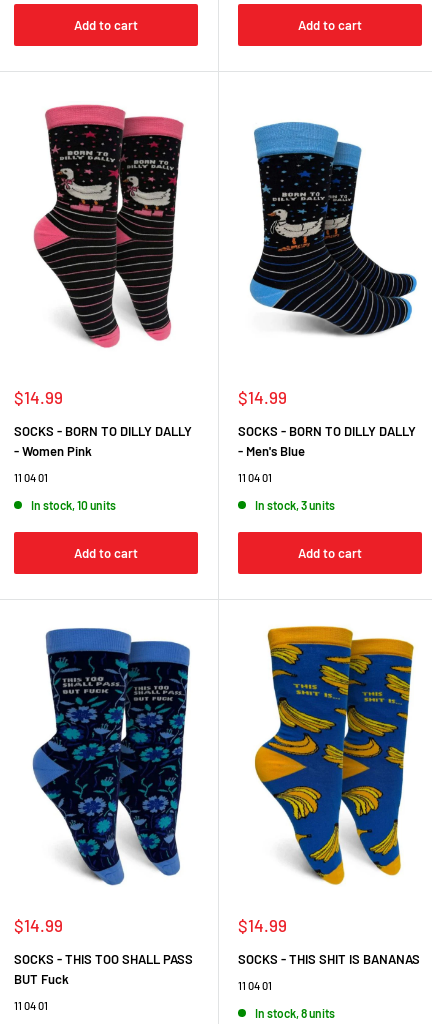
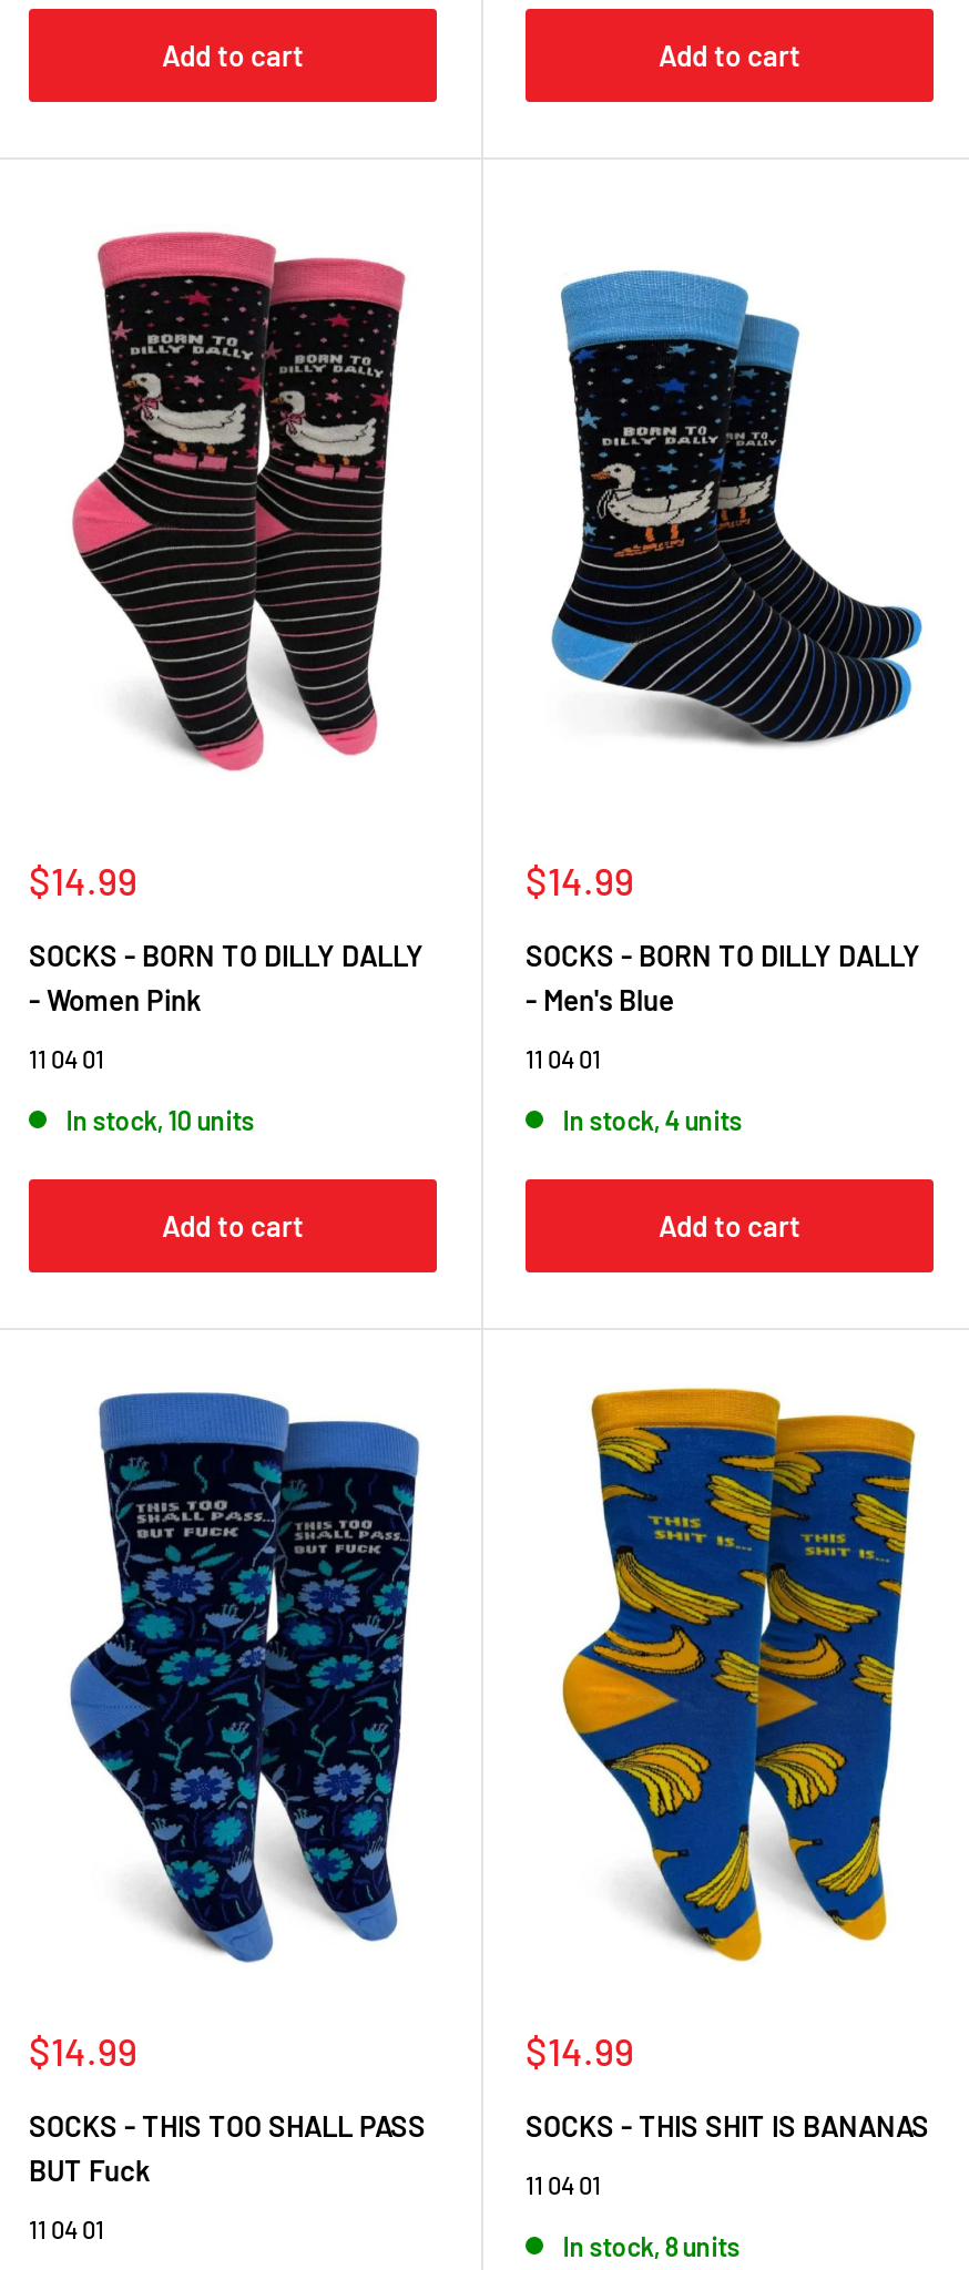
[255,498,335,512] In stock, 3 units -> [563,1104,742,1135] In stock, 4 units

